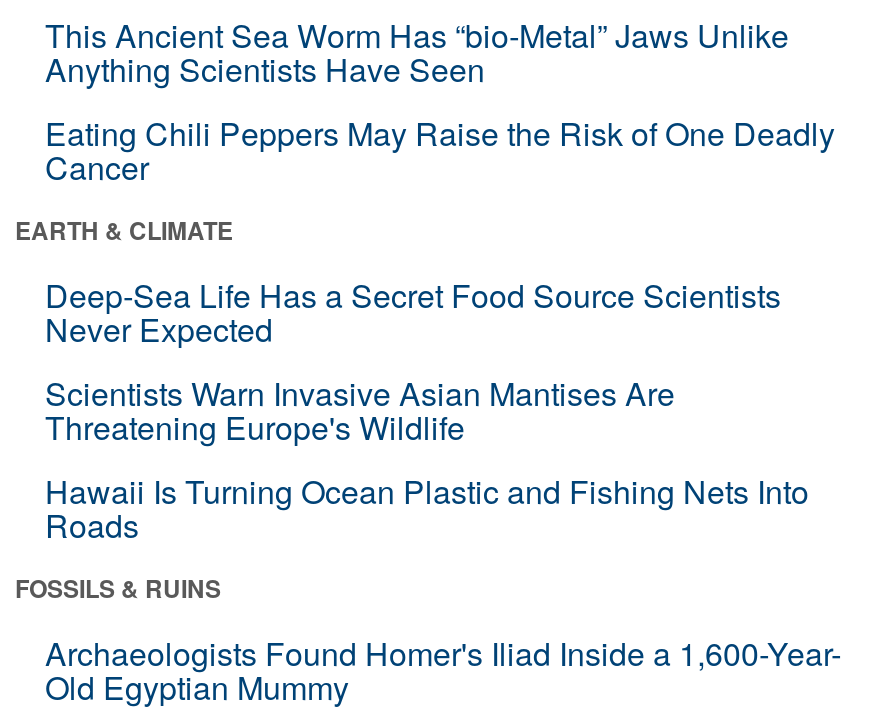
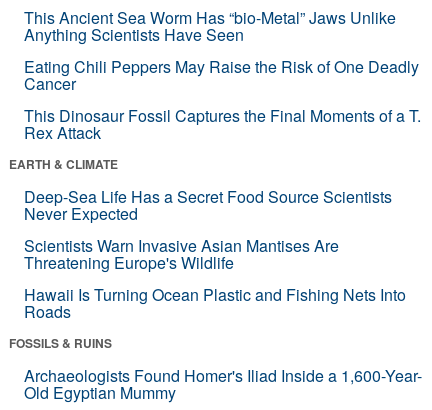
none -> [24,104,421,144] This Dinosaur Fossil Captures the Final Moments of a T. | Rex Attack

